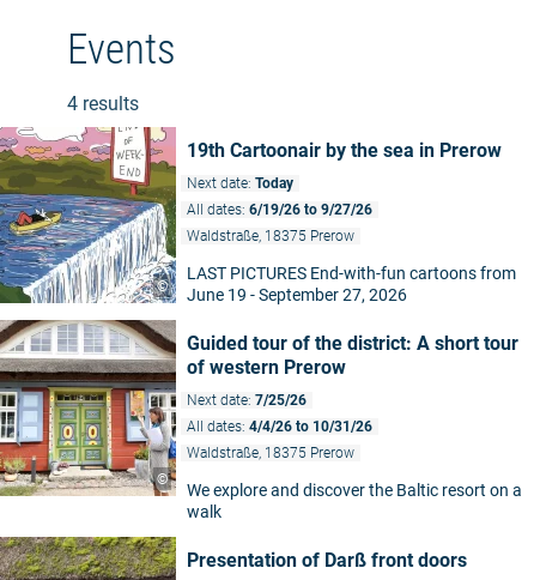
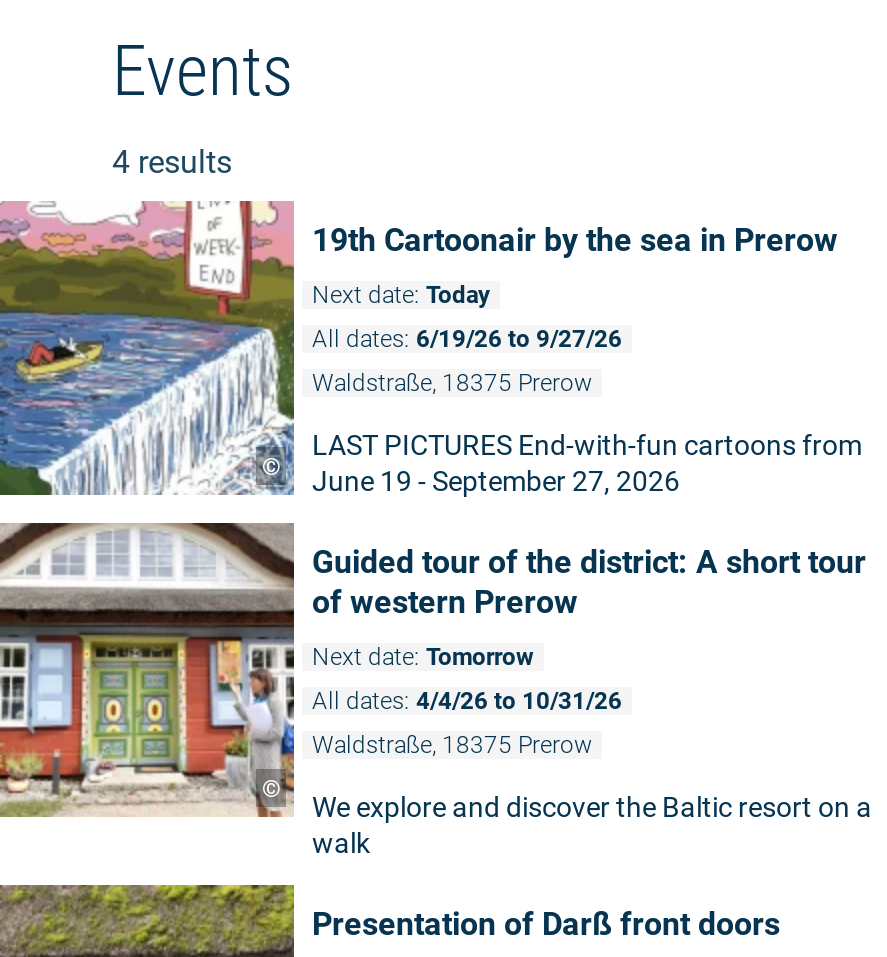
[187,392,307,409] Next date: 7/25/26 -> [312,643,534,671] Next date: Tomorrow

